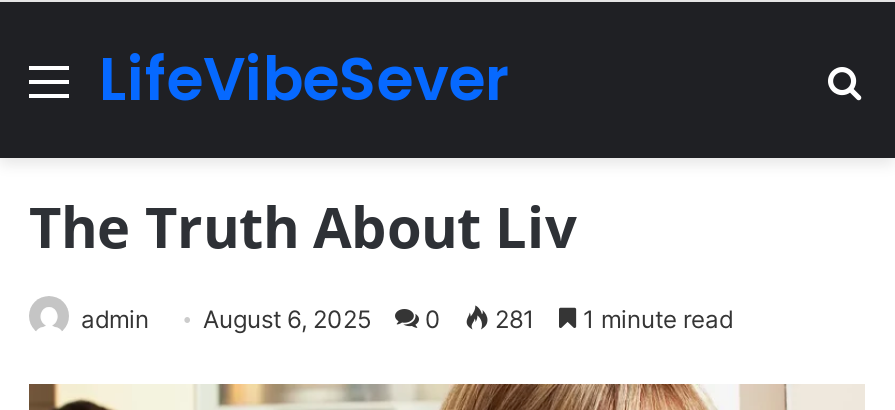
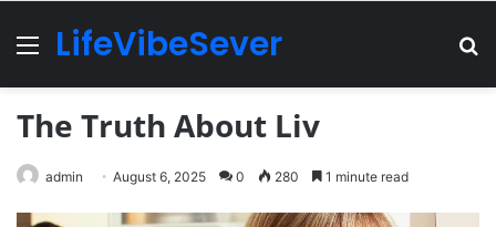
[81,304,733,334] admin August 6, 2025 0 281 1 minute read -> [45,168,409,185] admin August 6, 2025 0 280 1 minute read

